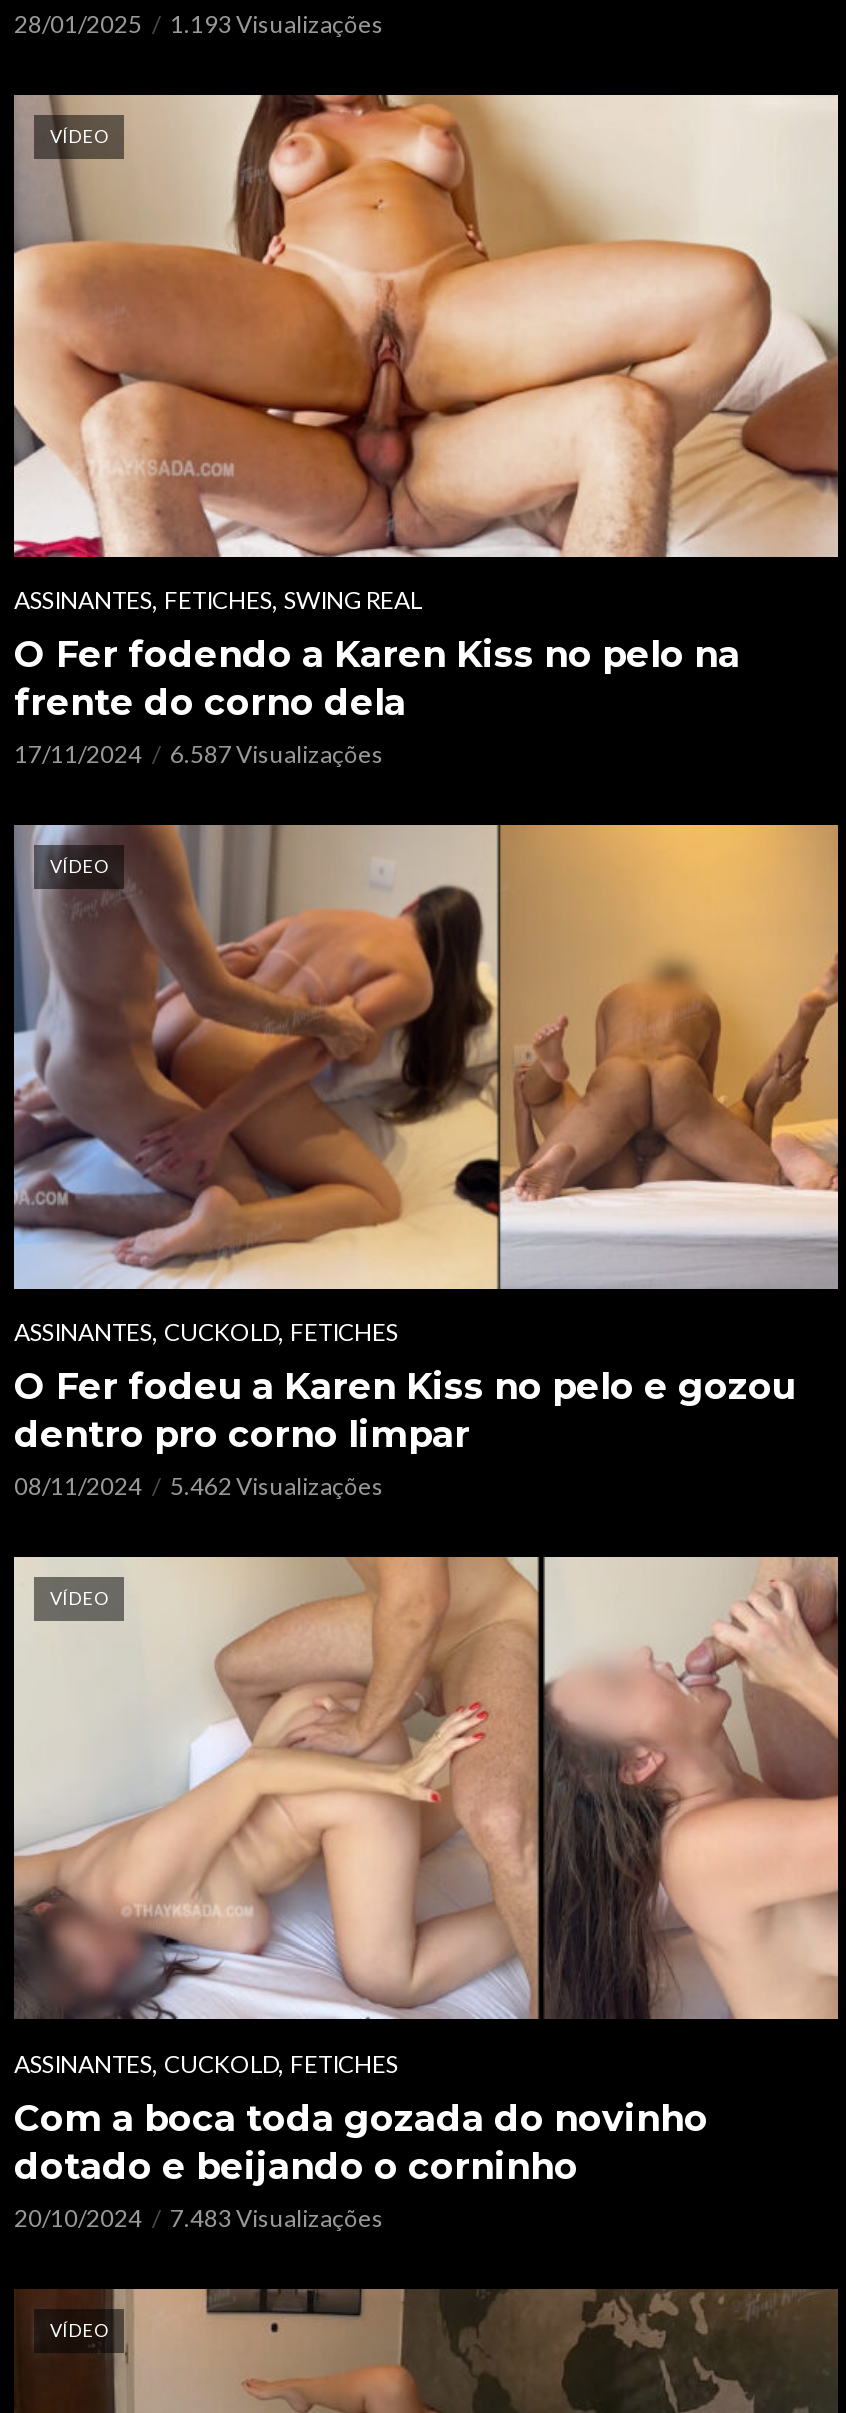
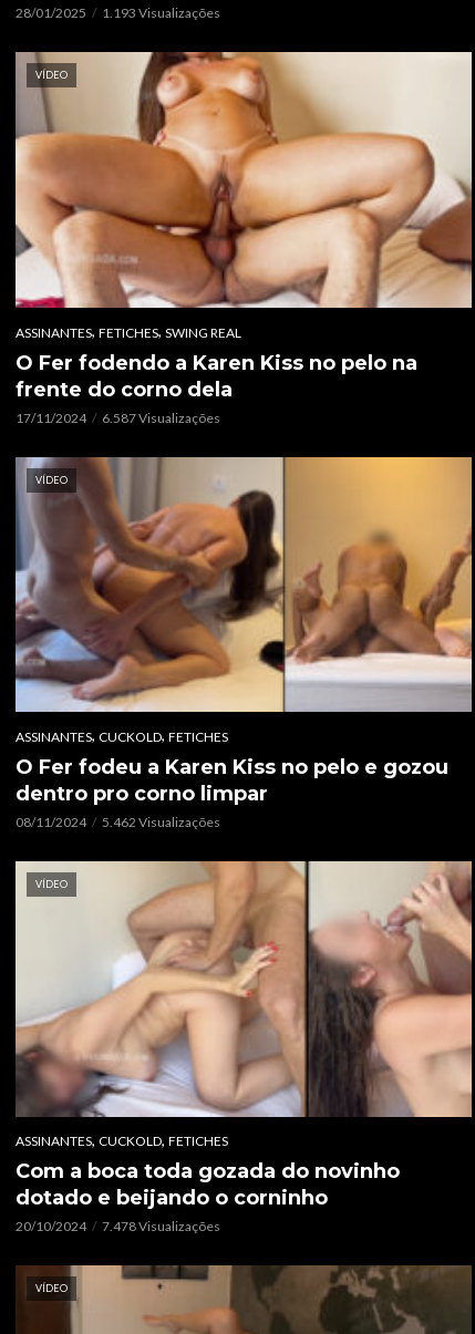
[170,2204,384,2234] 7.483 Visualizações -> [102,1218,220,1235] 7.478 Visualizações

